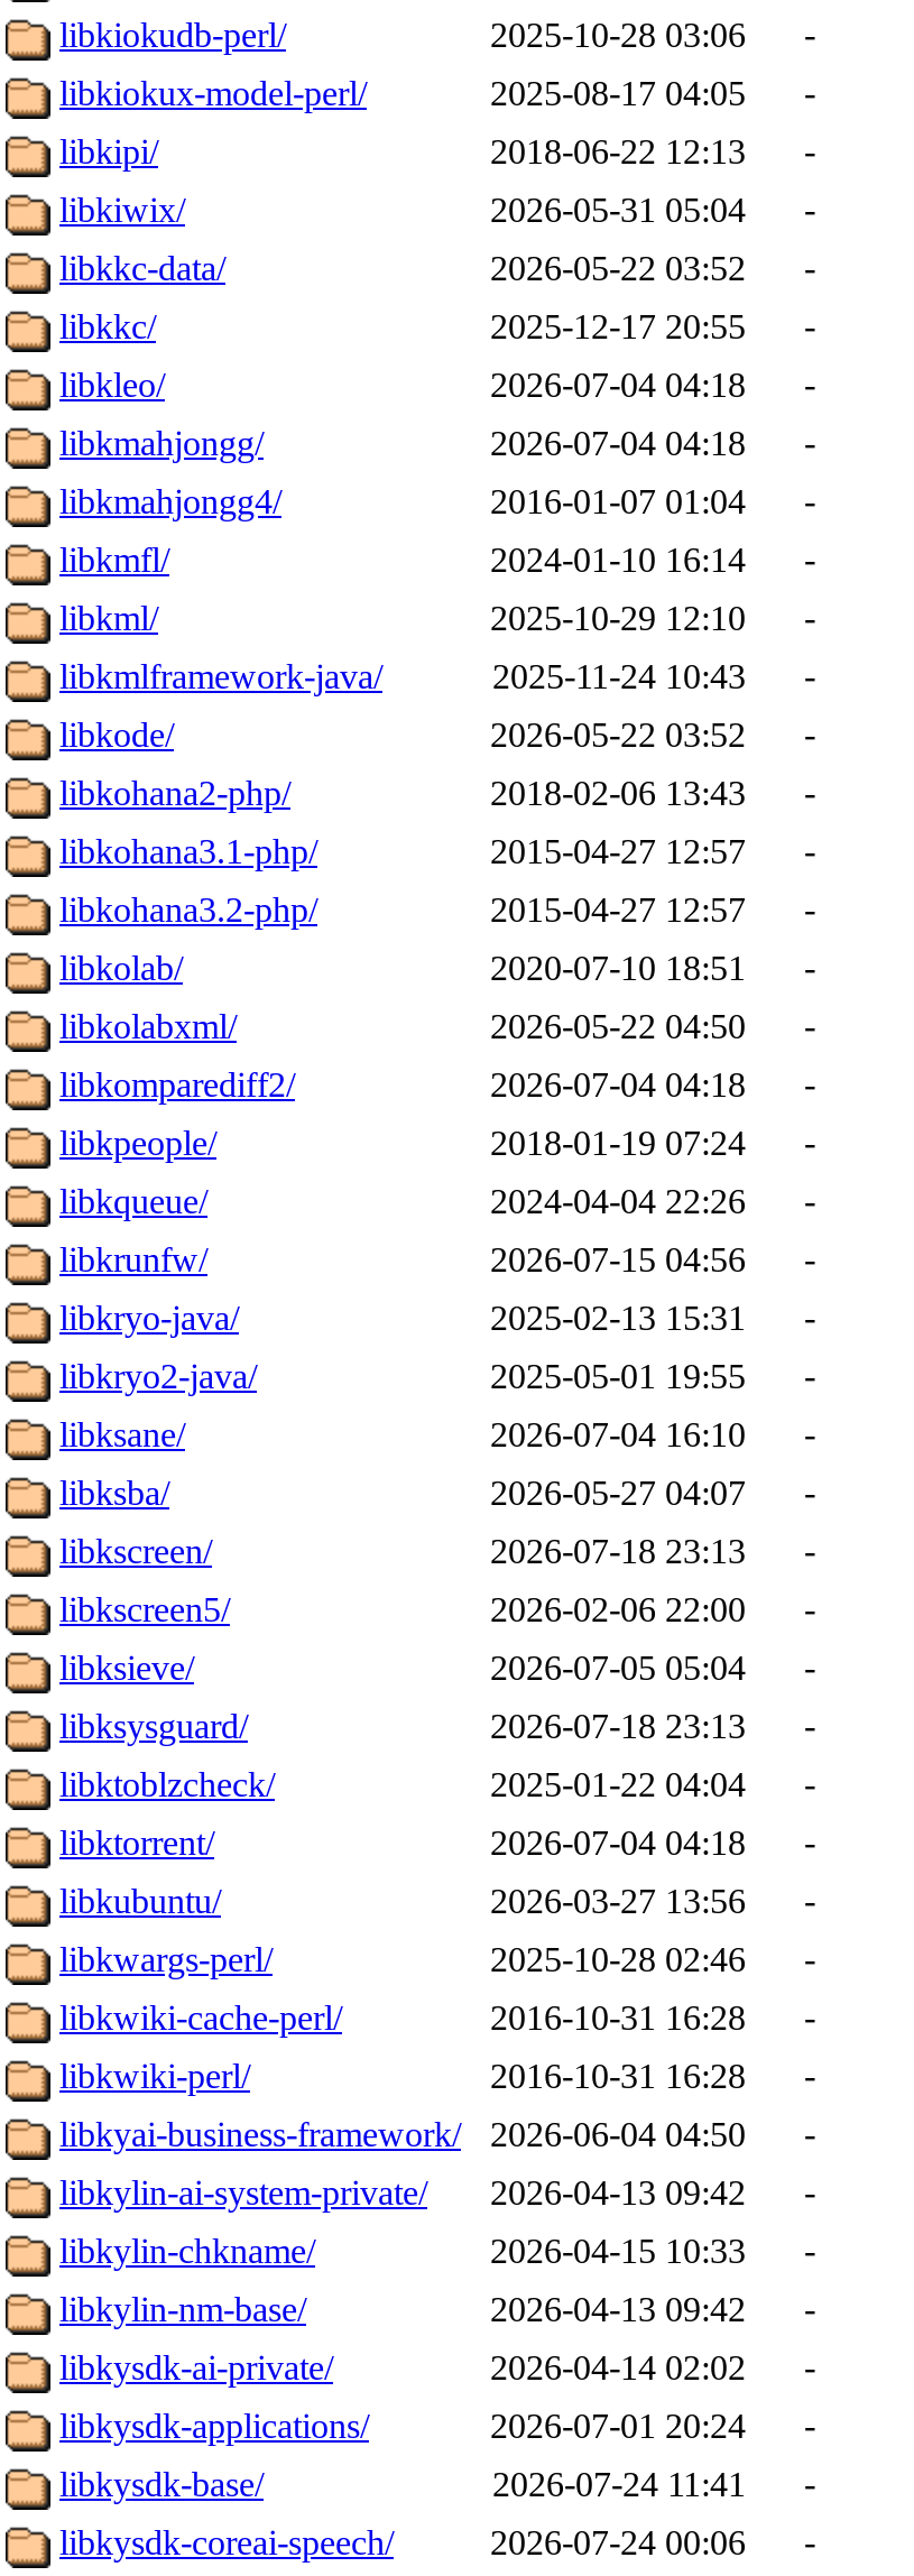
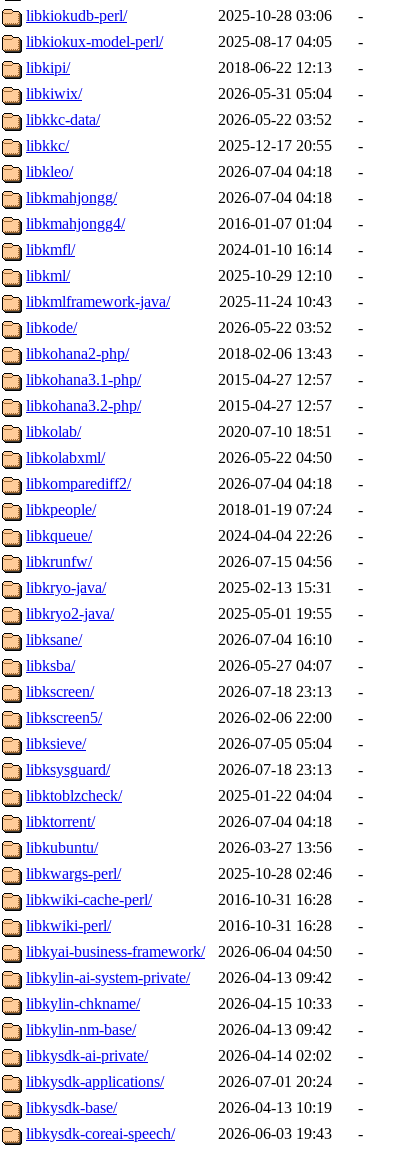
[492,2466,746,2504] 2026-07-24 11:41 -> [218,1099,332,1116] 2026-04-13 10:19
[490,2524,746,2562] 2026-07-24 00:06 -> [218,1125,332,1142] 2026-06-03 19:43

